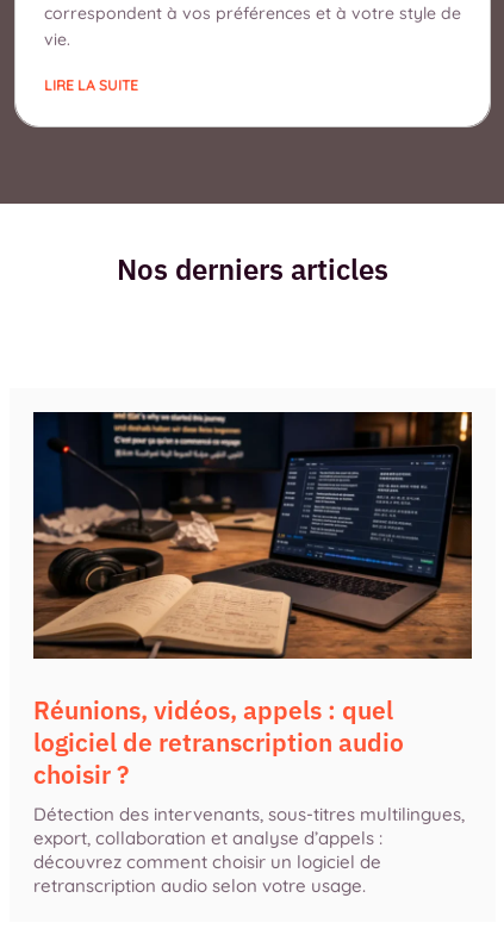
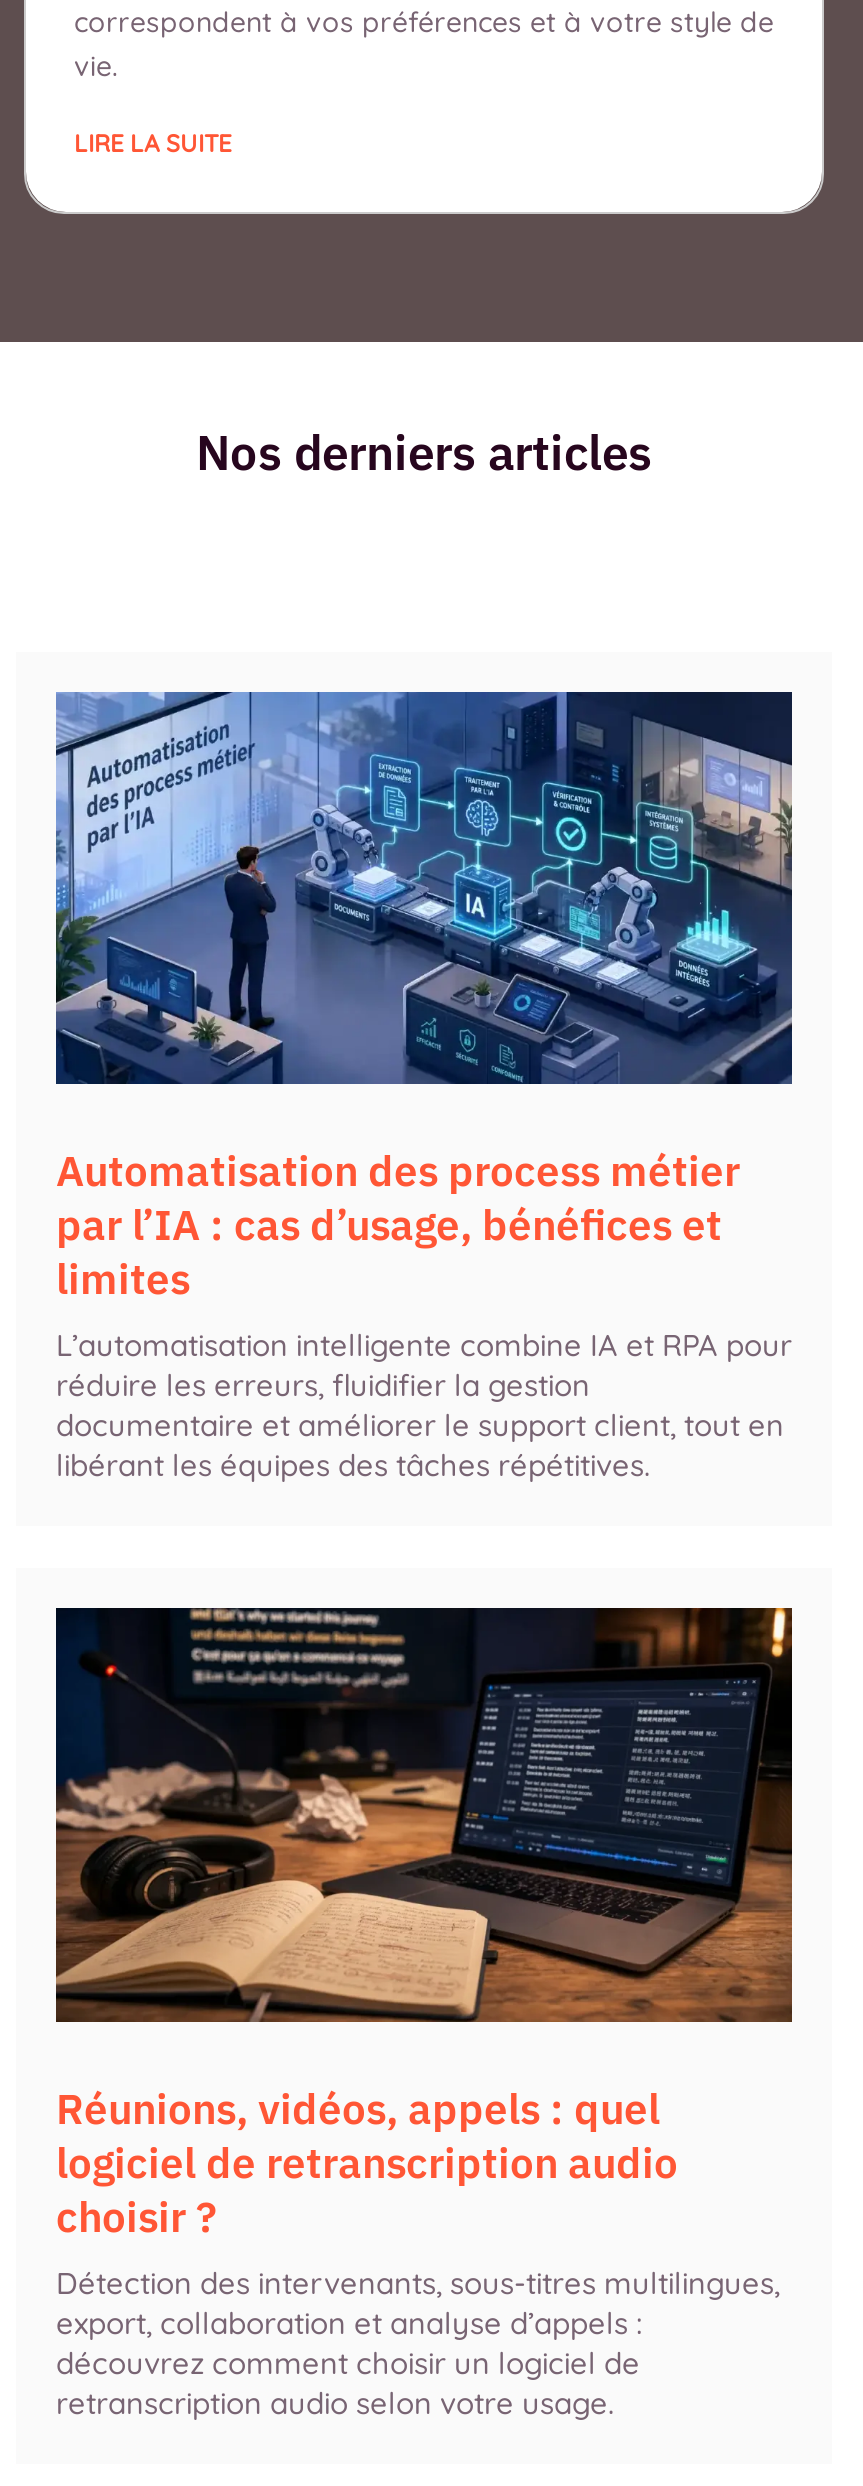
none -> [54,690,794,1484] [image] | Automatisation des process métier | par l’IA : cas d’usage, bénéfices et | limites | L’automatisation intelligente combine IA et RPA pour | réduire les erreurs, fluidifier la gestion | documentaire et améliorer le support client, tout en | libérant les équipes des tâches répétitives.

